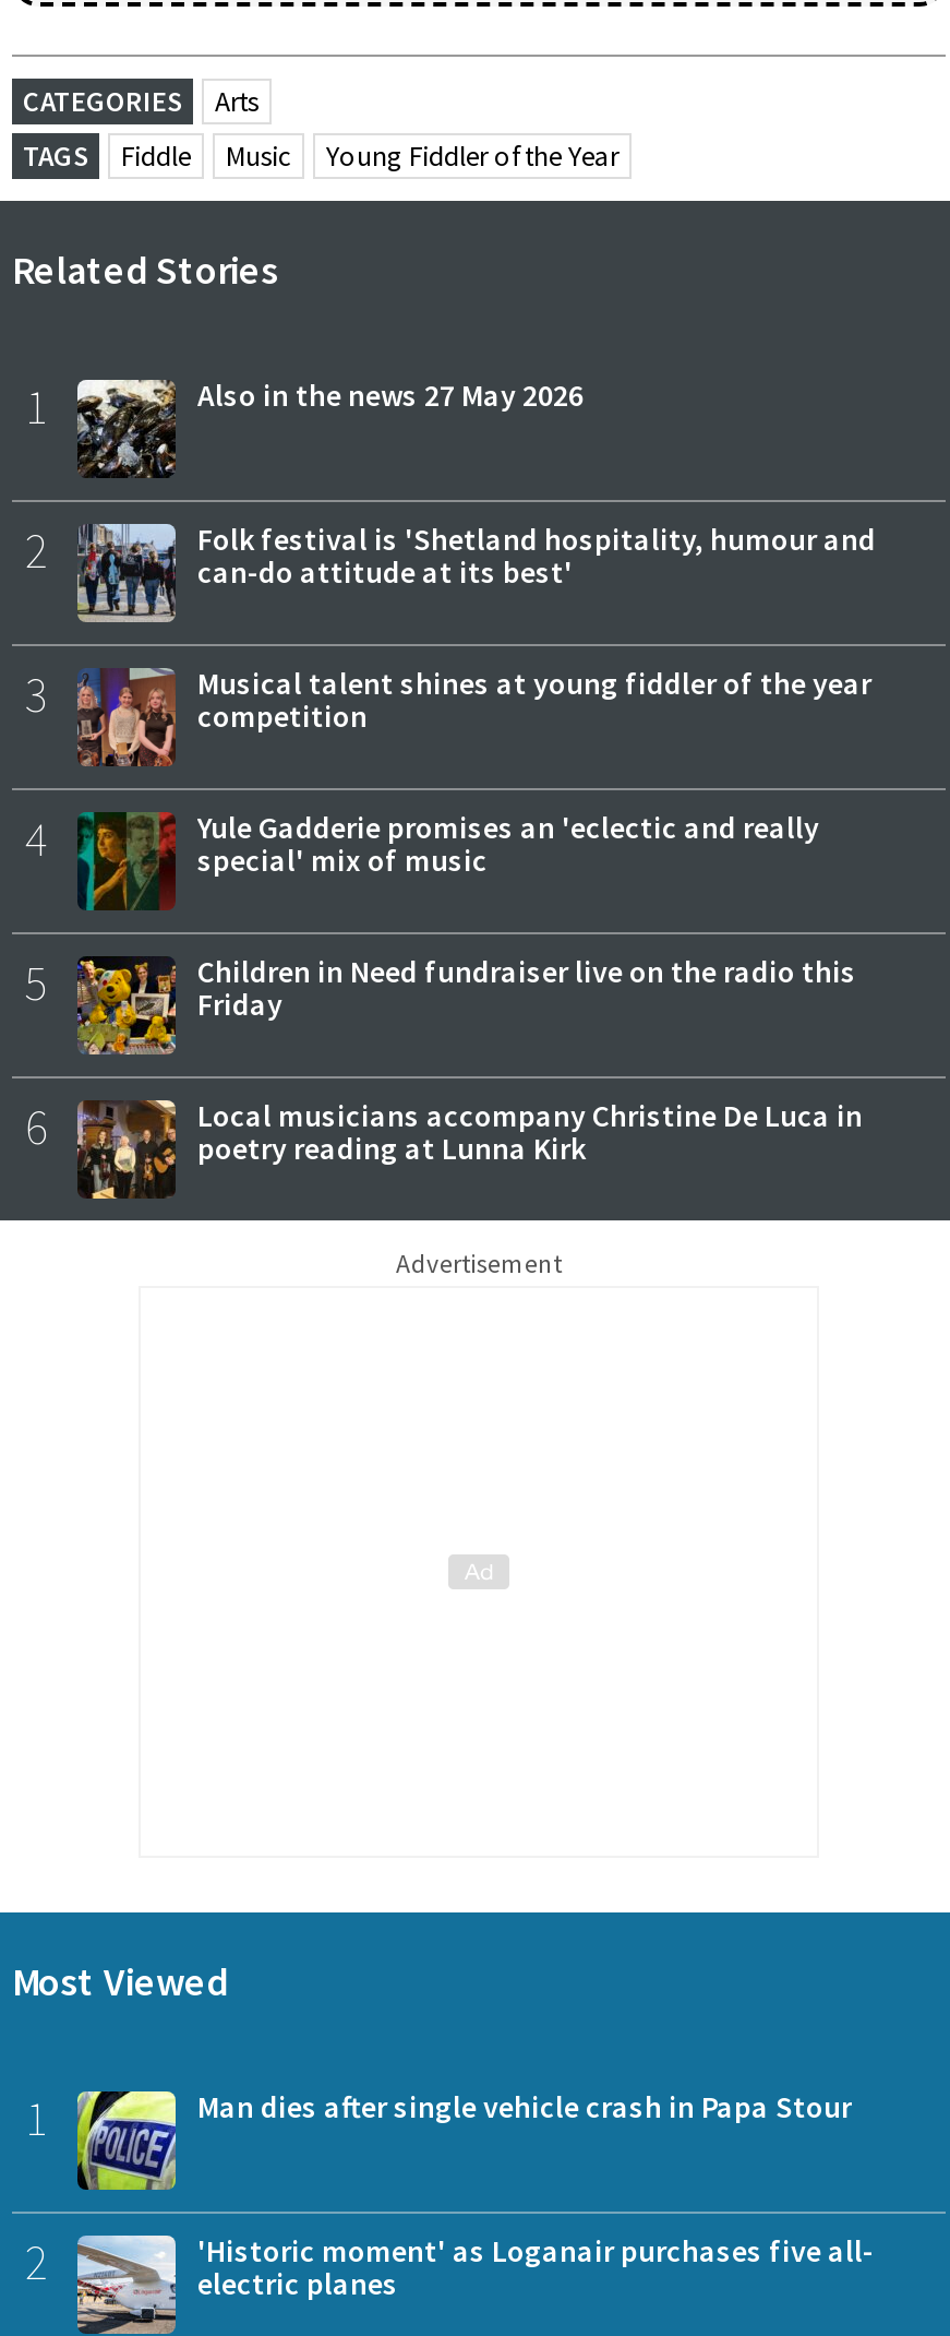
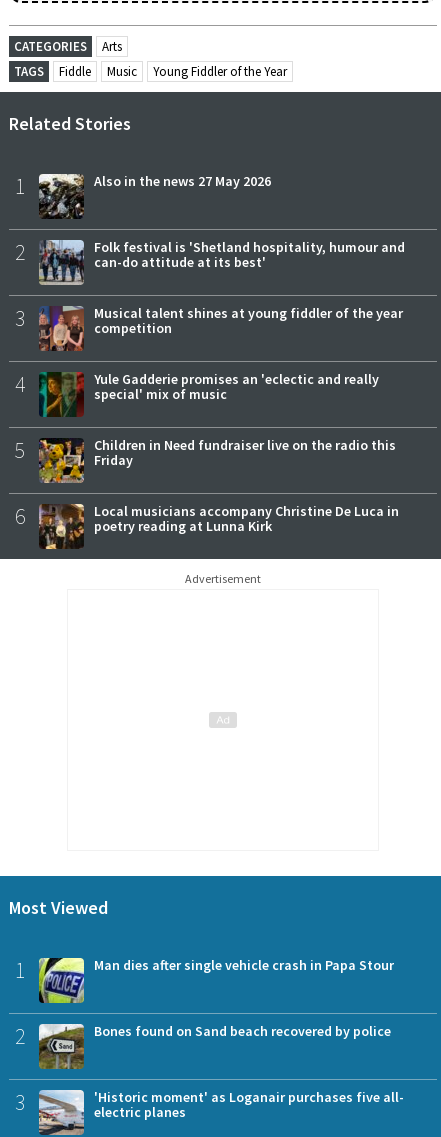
none -> [15,1022,391,1116] [image] | Bones found on Sand beach recovered by police | 3

